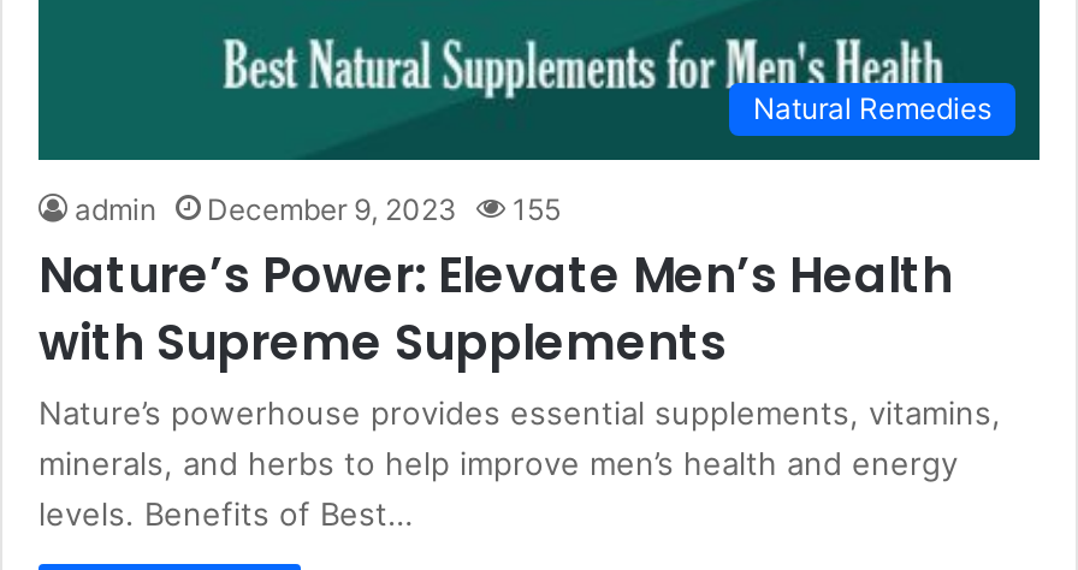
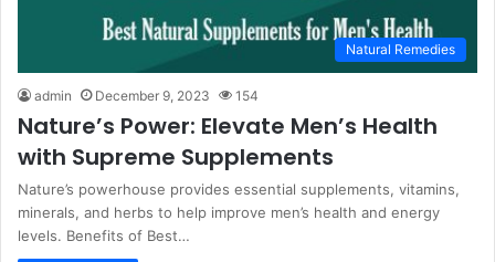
[75,191,561,227] admin December 9, 2023 155 -> [34,88,259,104] admin December 9, 2023 154

